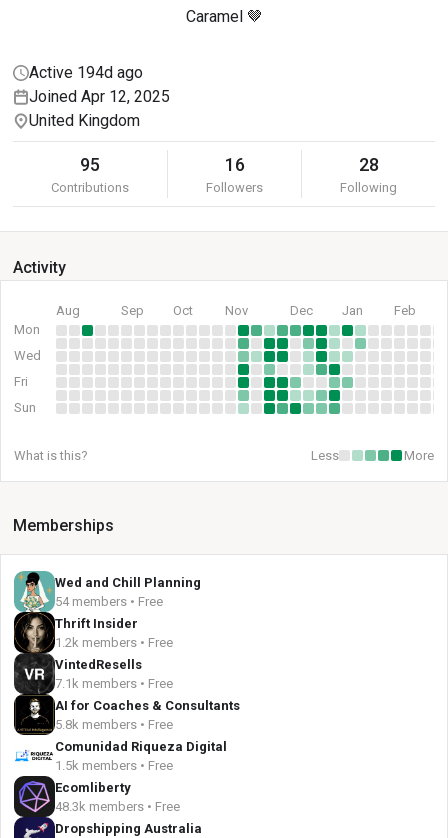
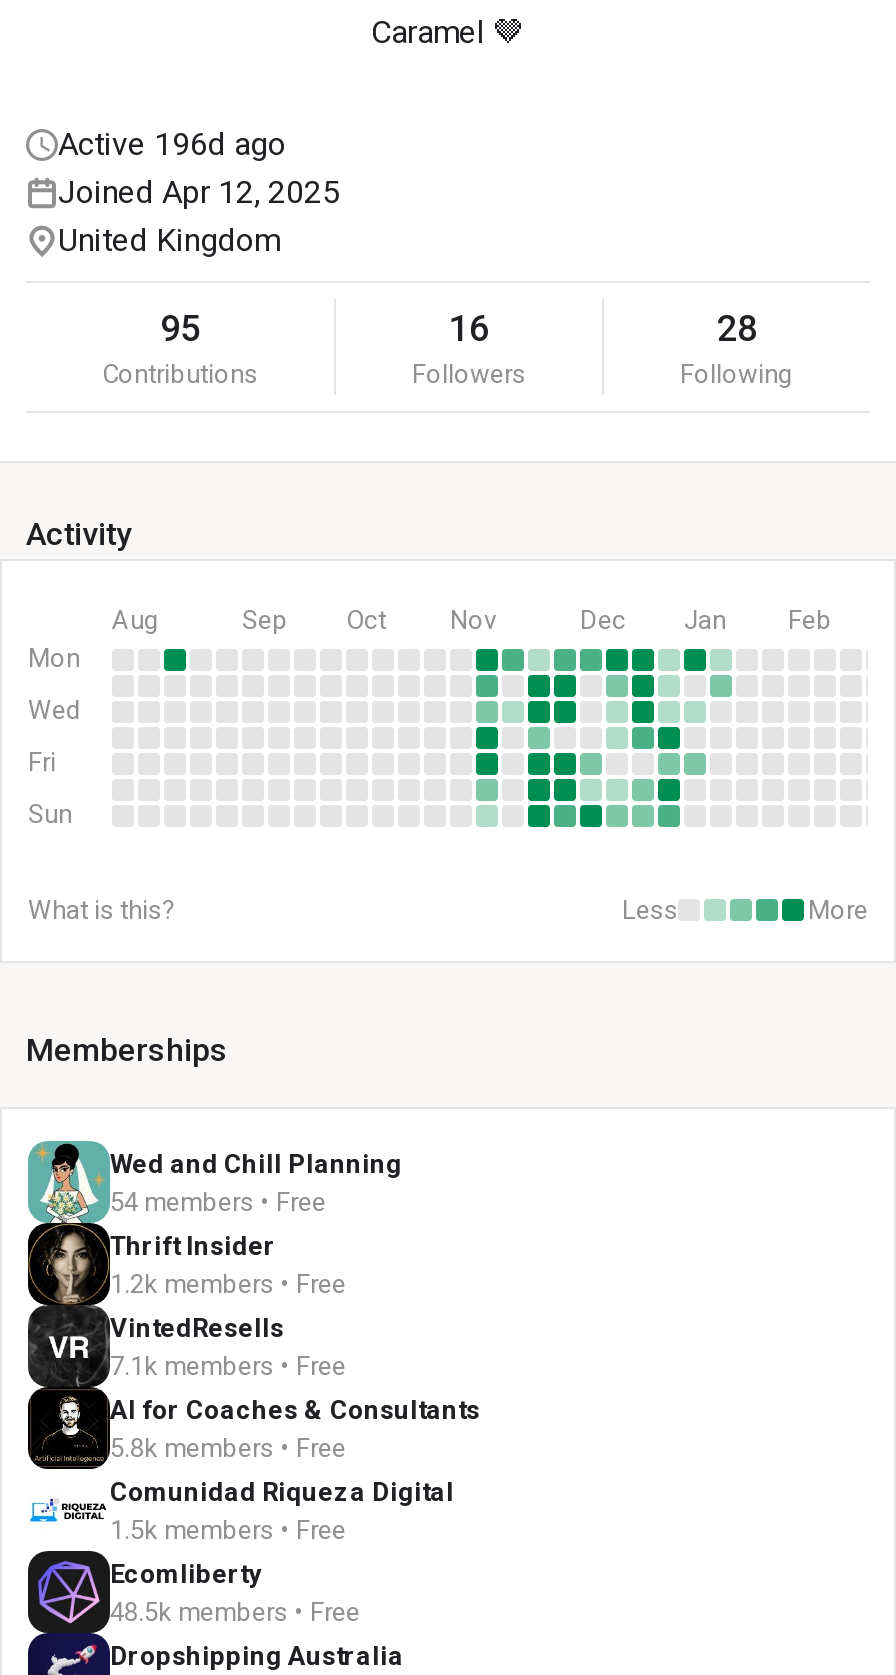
[29,63,143,82] Active 194d ago -> [58,125,286,163] Active 196d ago
[55,799,180,814] 48.3k members • Free -> [110,1597,360,1627] 48.5k members • Free

